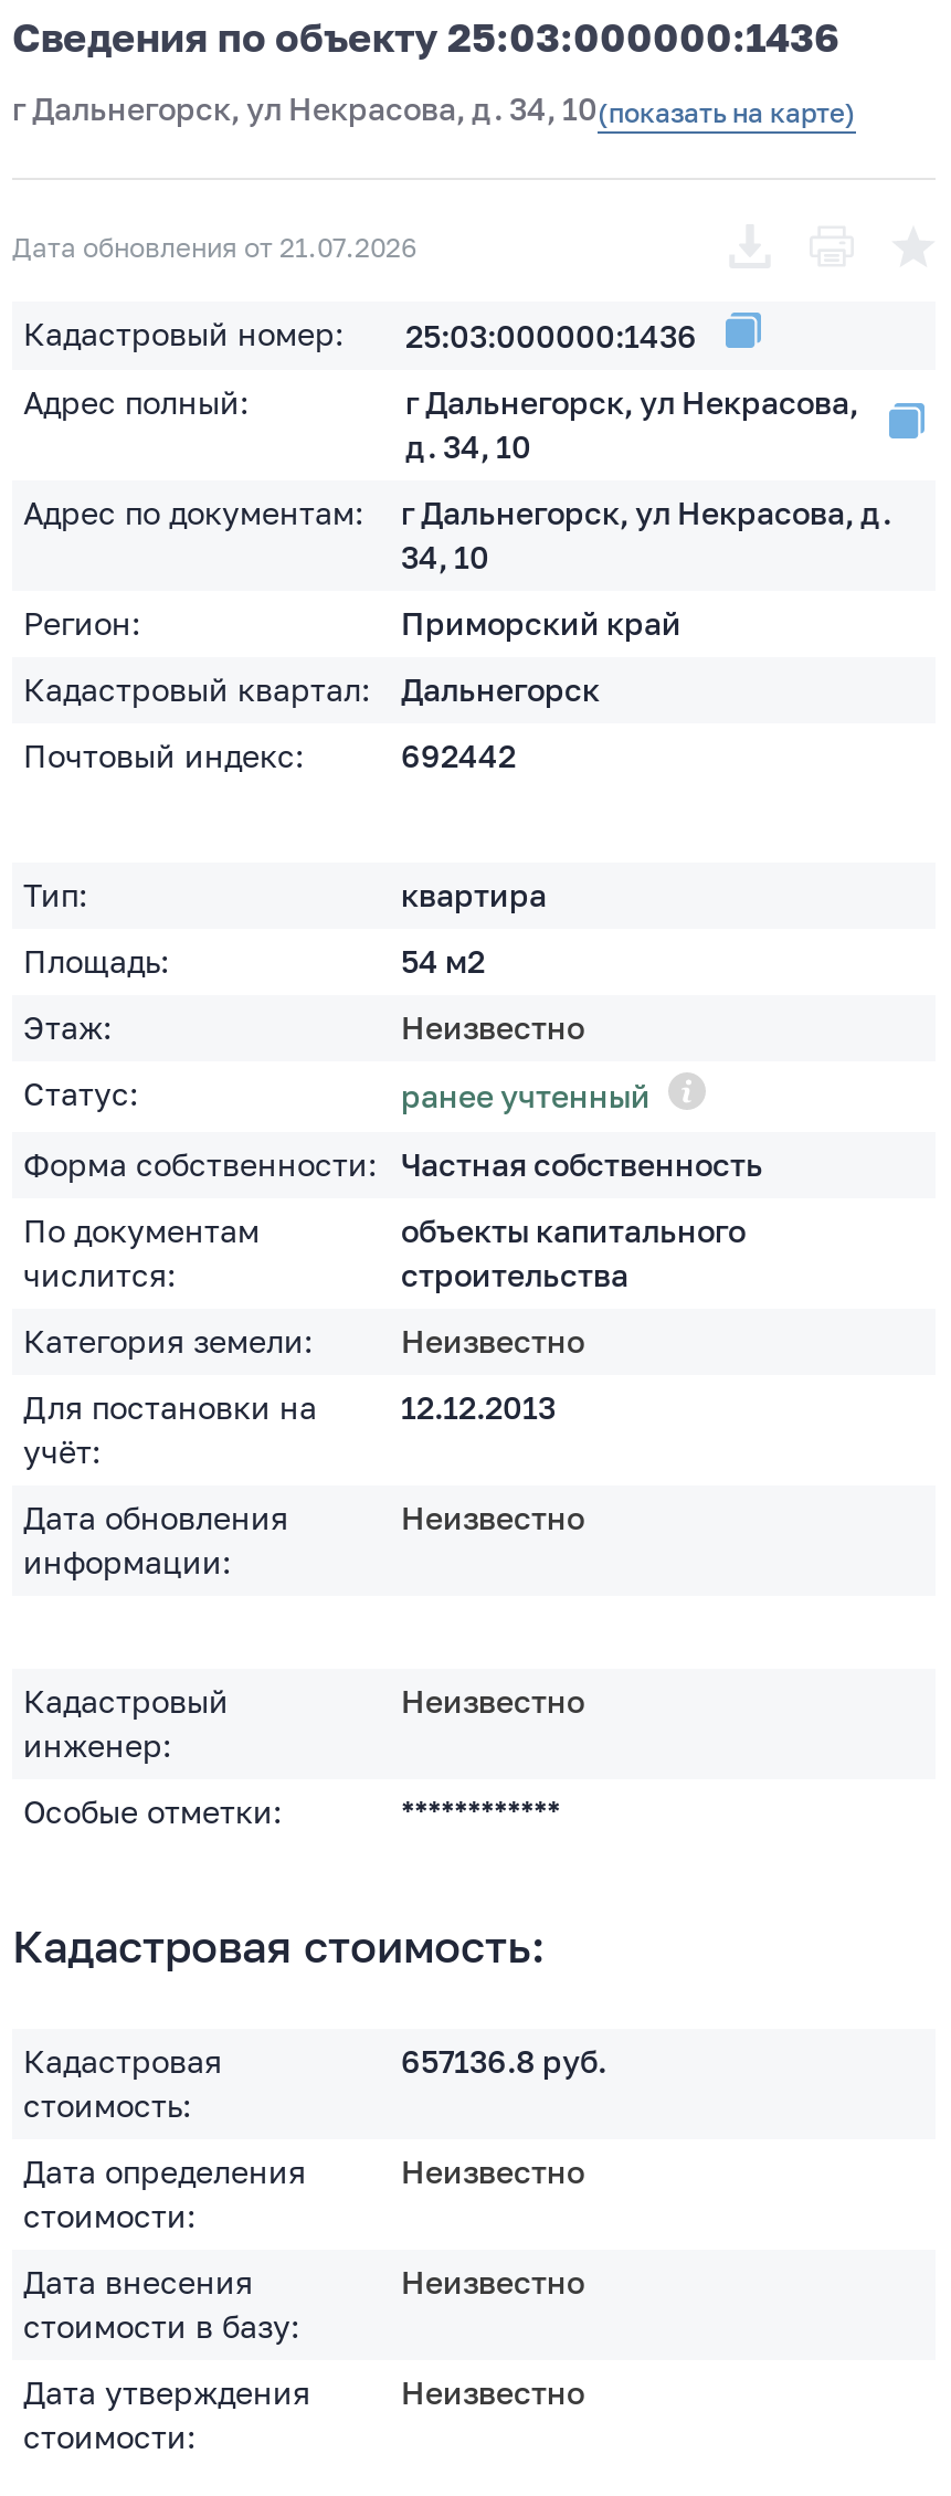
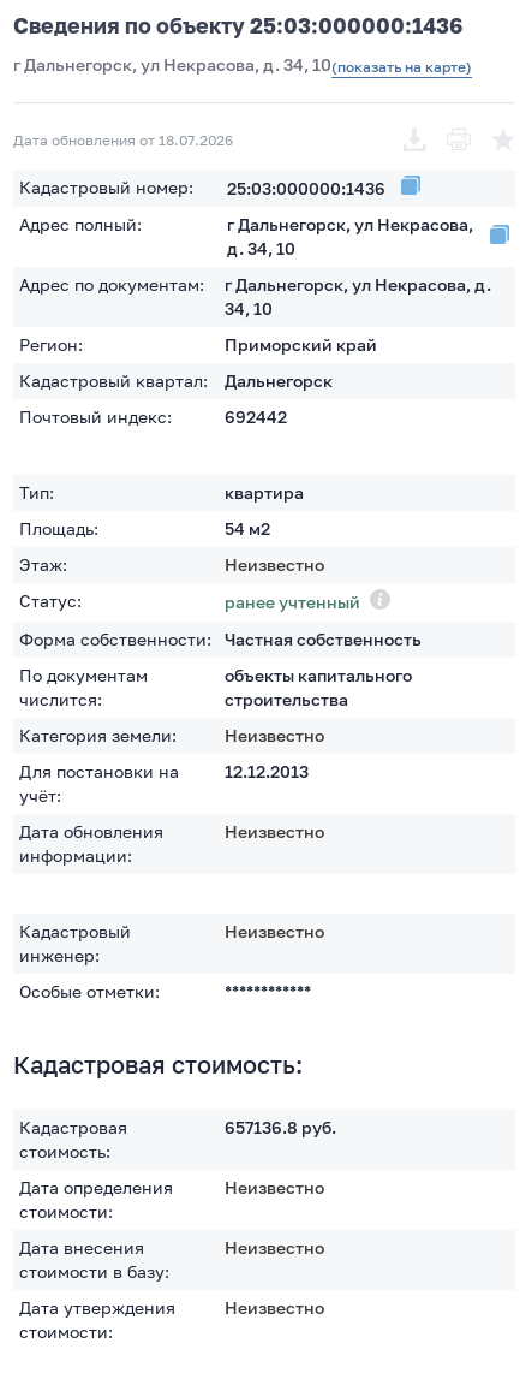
[12,230,416,263] Дата обновления от 21.07.2026 -> [13,130,233,148] Дата обновления от 18.07.2026

